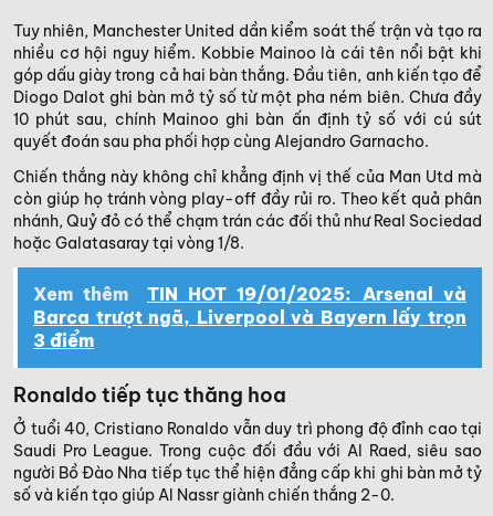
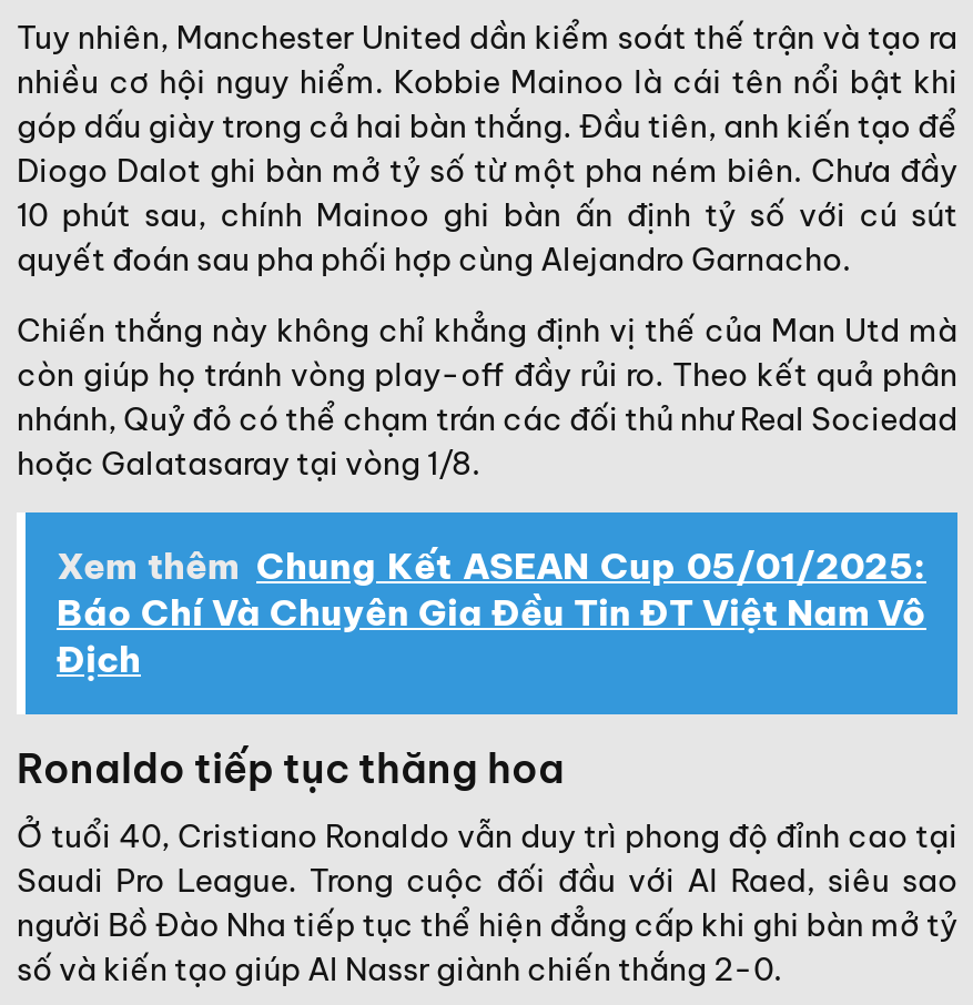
[33,282,466,351] Xem thêm | TIN HOT 19/01/2025: Arsenal và | Barca trượt ngã, Liverpool và Bayern lấy trọn | 3 điểm -> [57,542,926,680] Xem thêm Chung Kết ASEAN Cup 05/01/2025: | Báo Chí Và Chuyên Gia Đều Tin ĐT Việt Nam Vô | Địch

